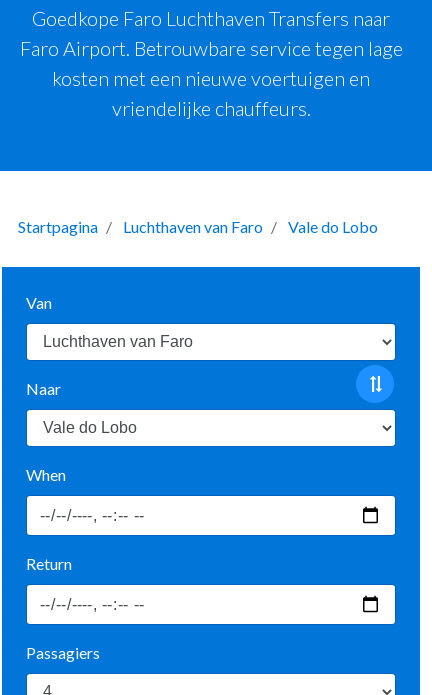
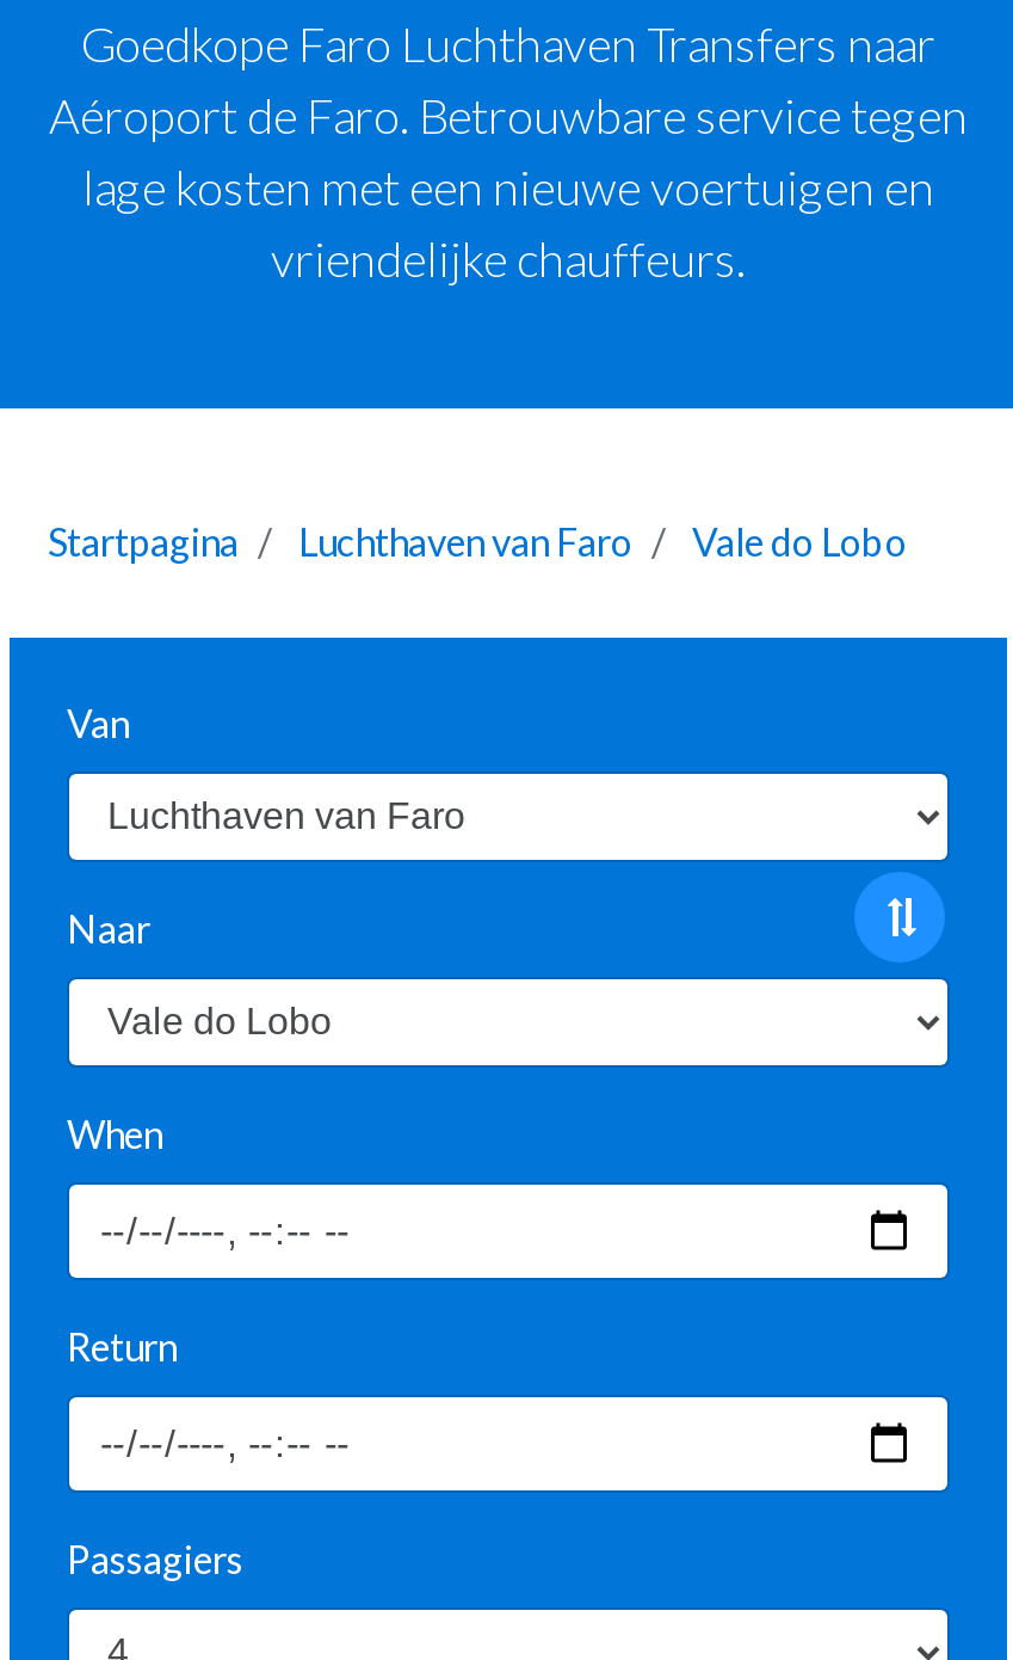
[19,36,402,90] Faro Airport. Betrouwbare service tegen lage | kosten met een nieuwe voertuigen en -> [49,86,968,215] Aéroport de Faro. Betrouwbare service tegen | lage kosten met een nieuwe voertuigen en

